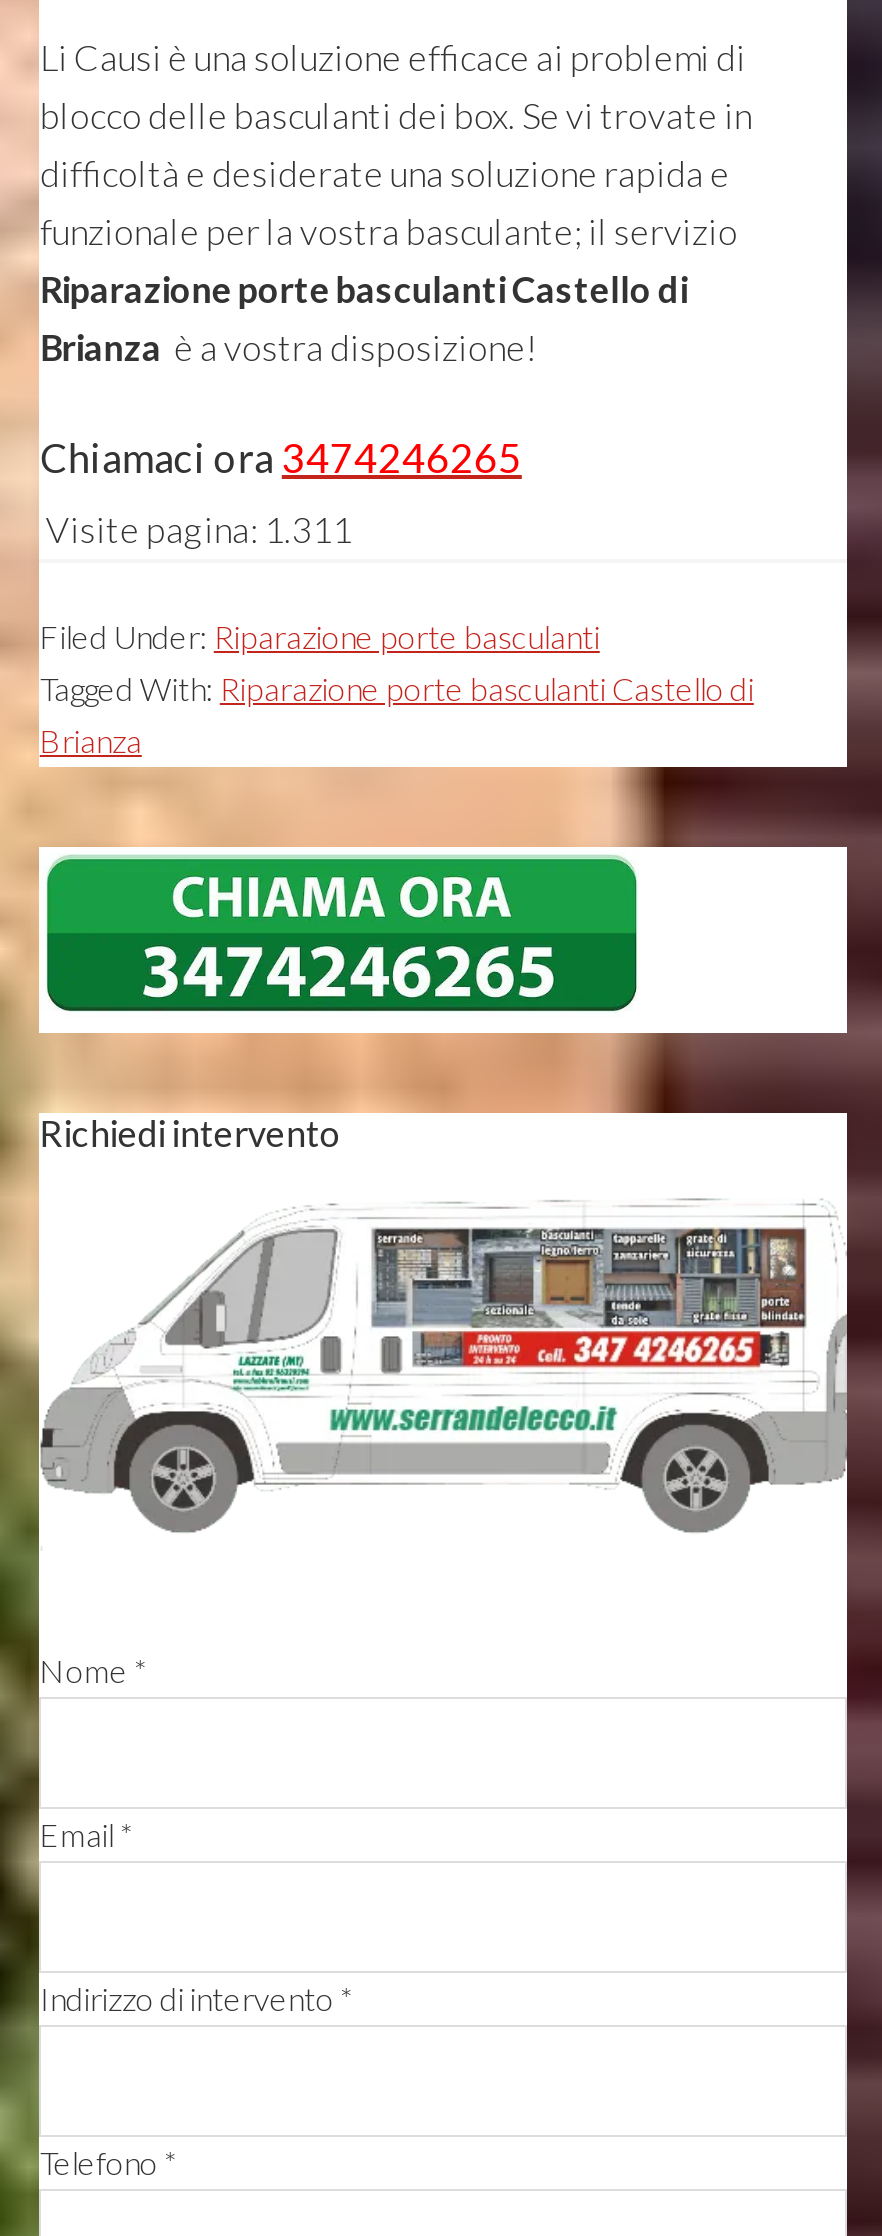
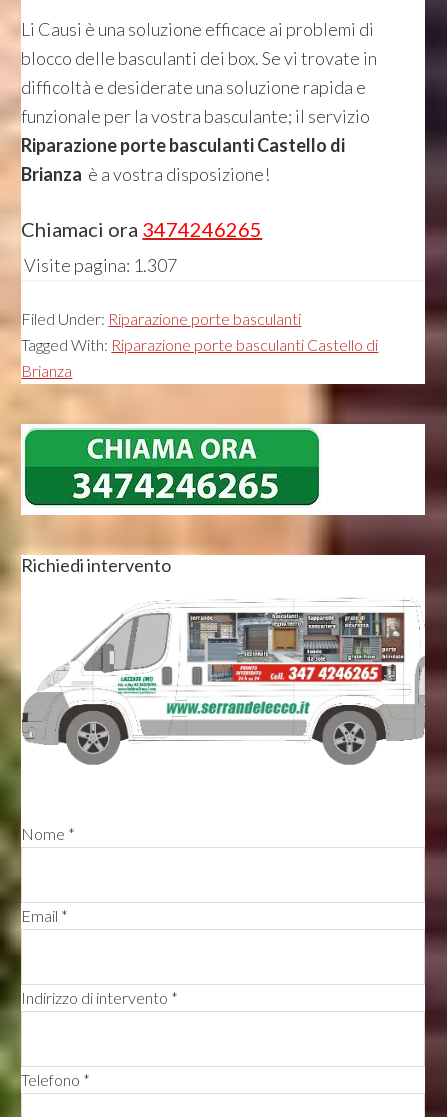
[46,508,352,552] Visite pagina: 1.311 -> [24,254,177,276] Visite pagina: 1.307

